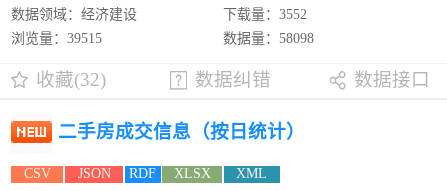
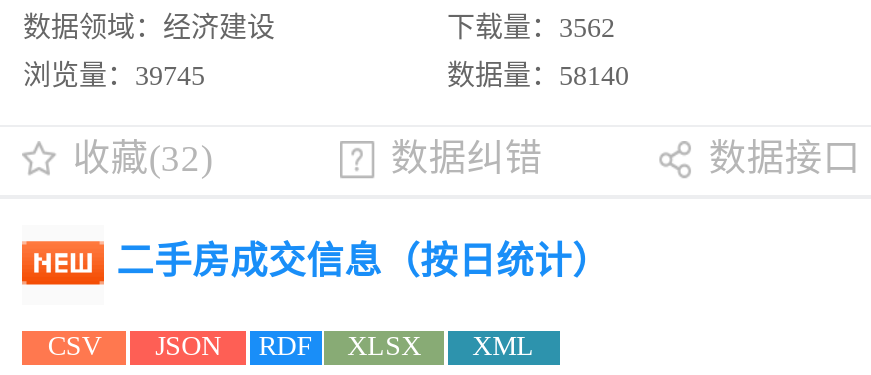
[223,7,307,22] 下载量：3552 -> [447,12,615,42] 下载量：3562
[11,31,102,46] 浏览量：39515 -> [23,60,205,90] 浏览量：39745
[223,31,314,46] 数据量：58098 -> [447,60,629,90] 数据量：58140

